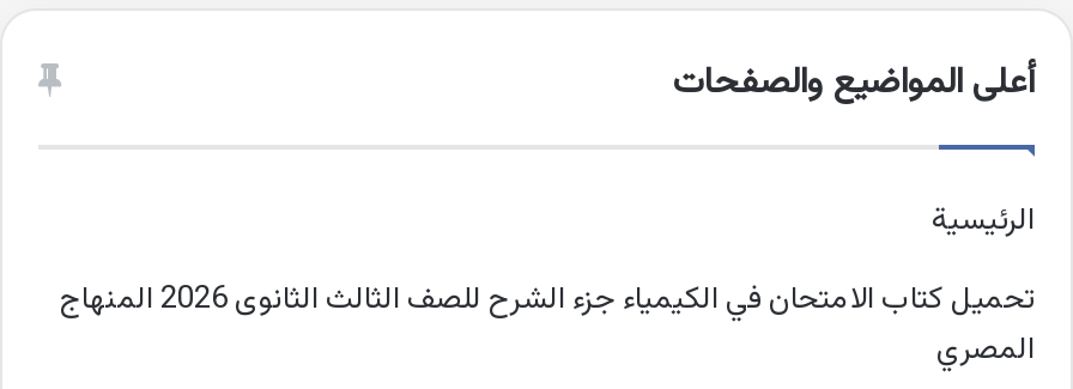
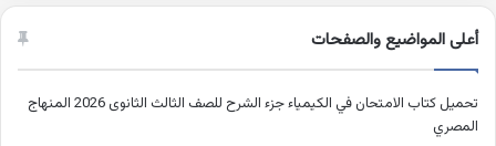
[932,197,1035,245] الرئيسية -> none

